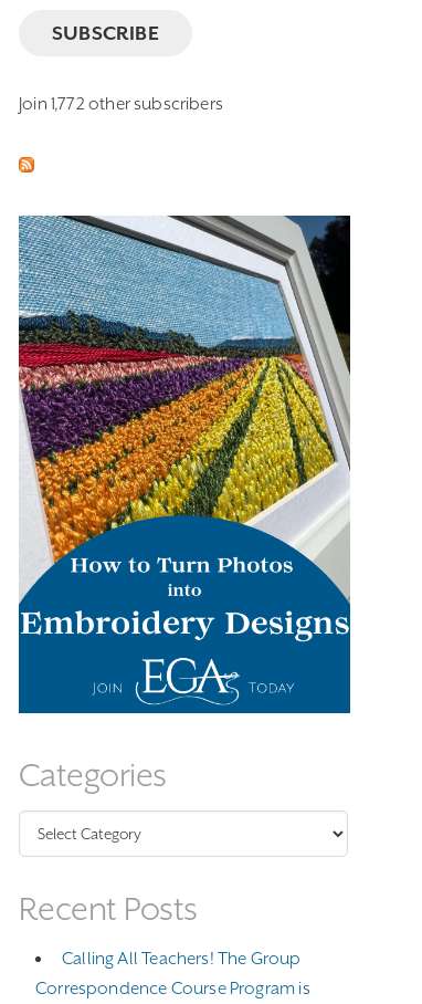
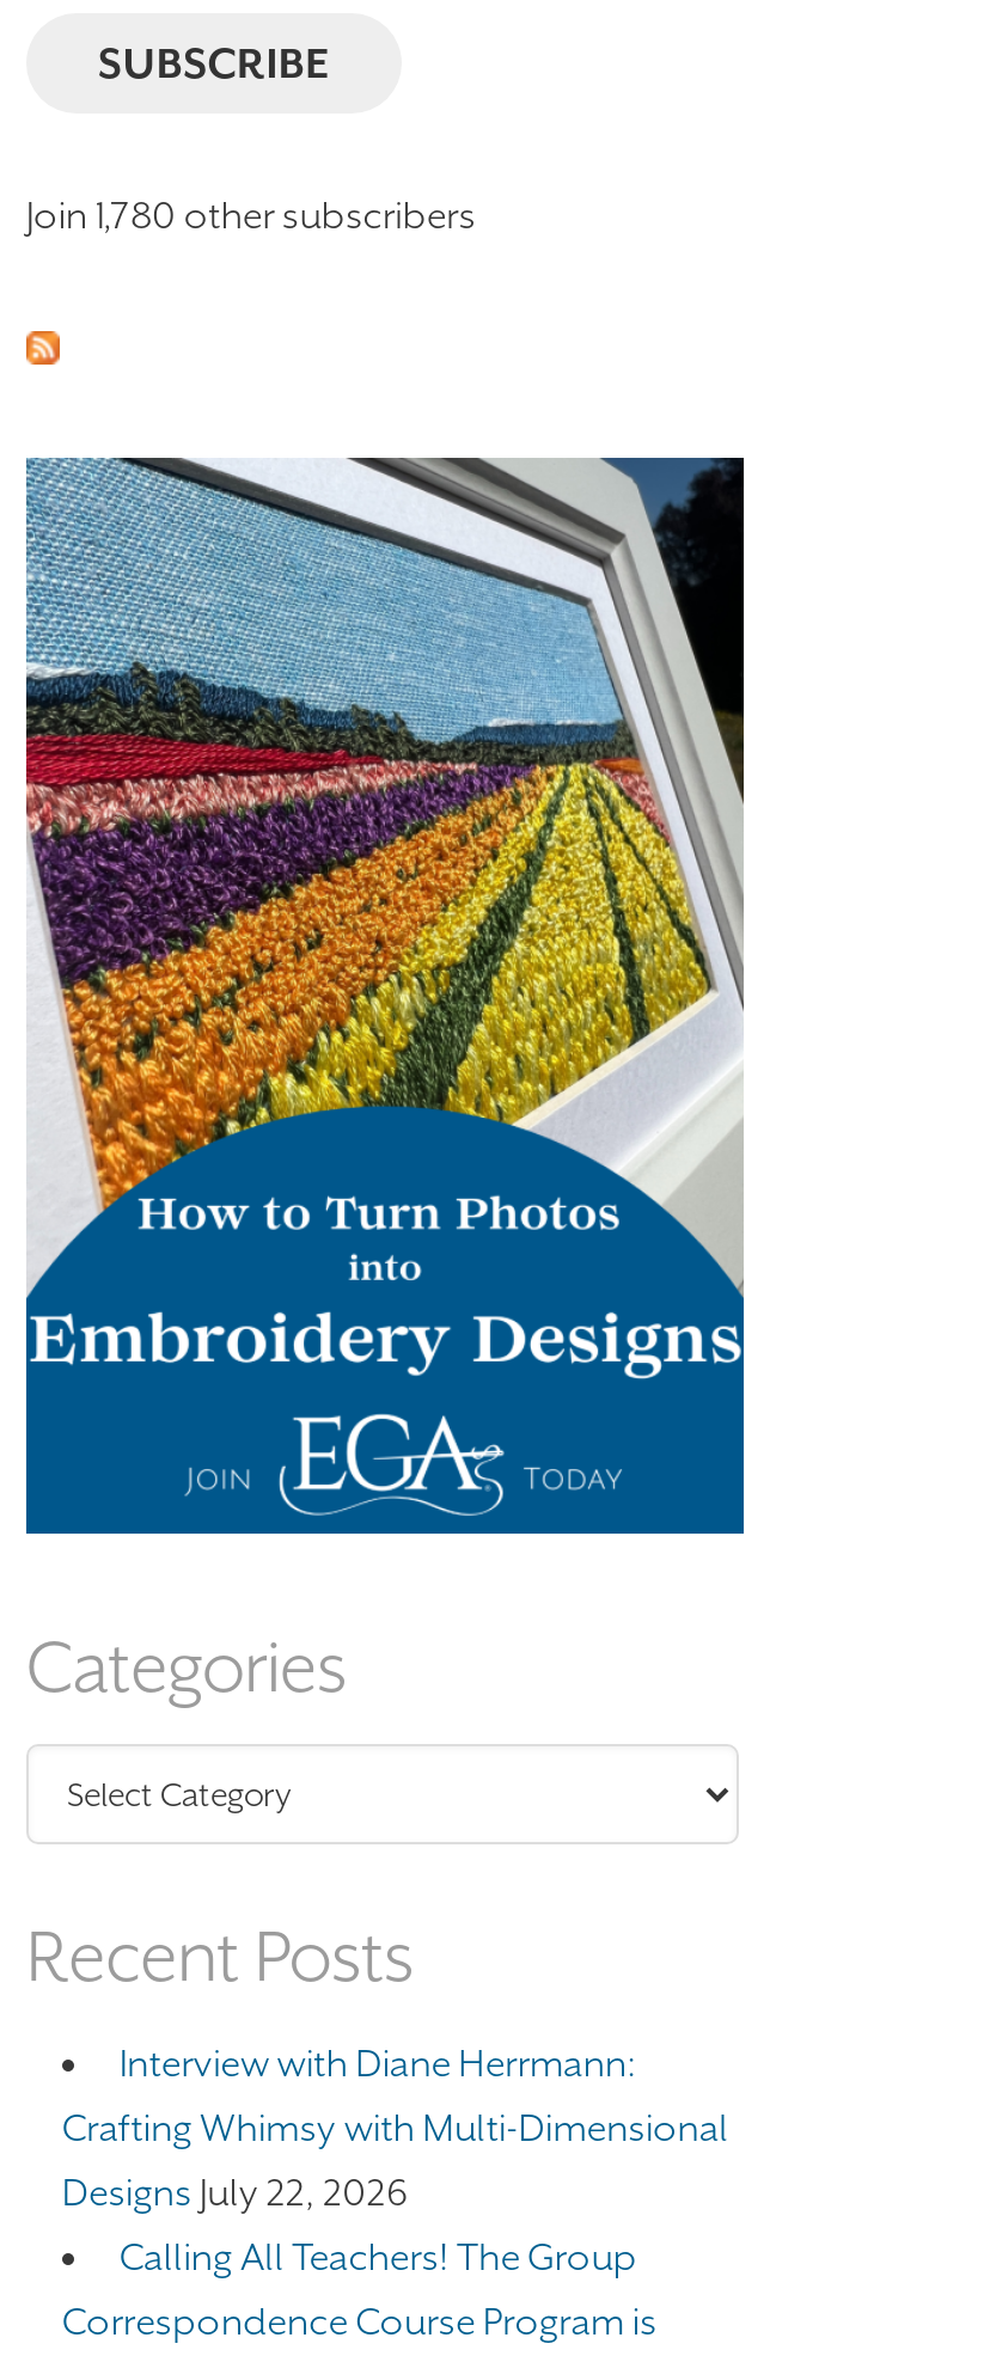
[19,94,223,114] Join 1,772 other subscribers -> [26,194,476,237] Join 1,780 other subscribers
none -> [62,2042,729,2214] Interview with Diane Herrmann: | Crafting Whimsy with Multi-Dimensional | Designs July 22, 2026

